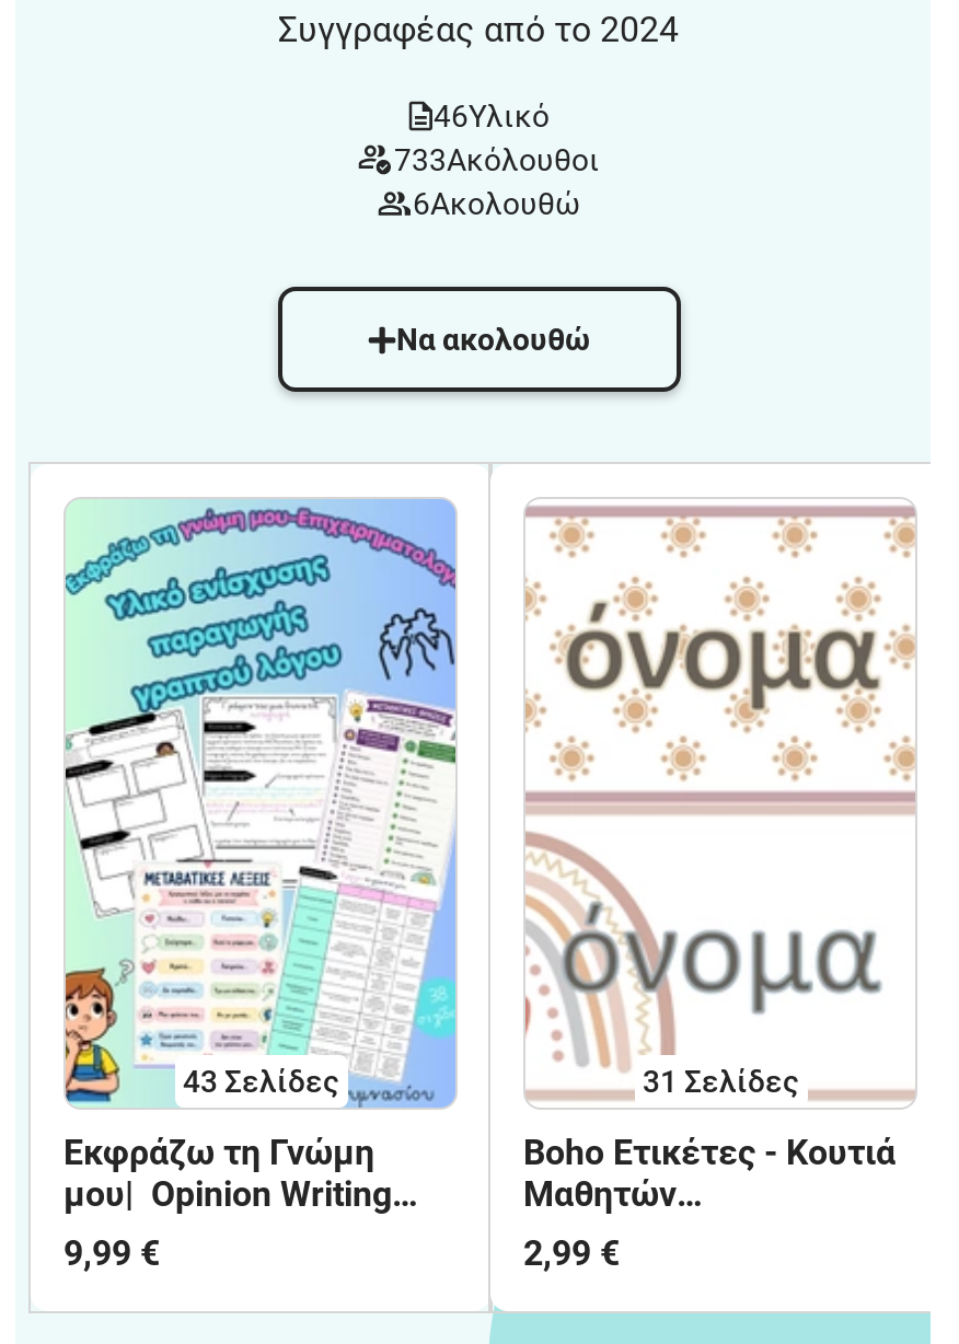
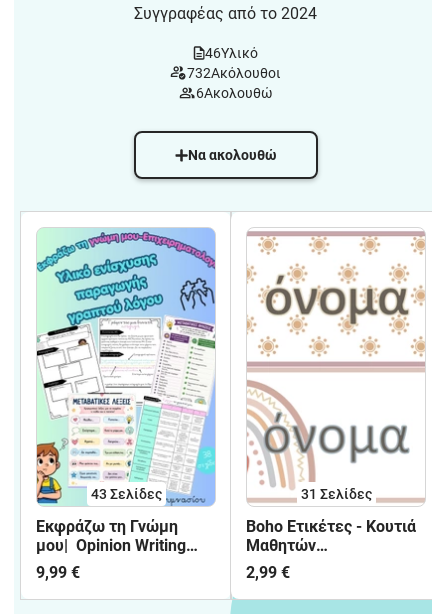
[394,142,600,177] 733Ακόλουθοι -> [187,65,281,81] 732Ακόλουθοι

